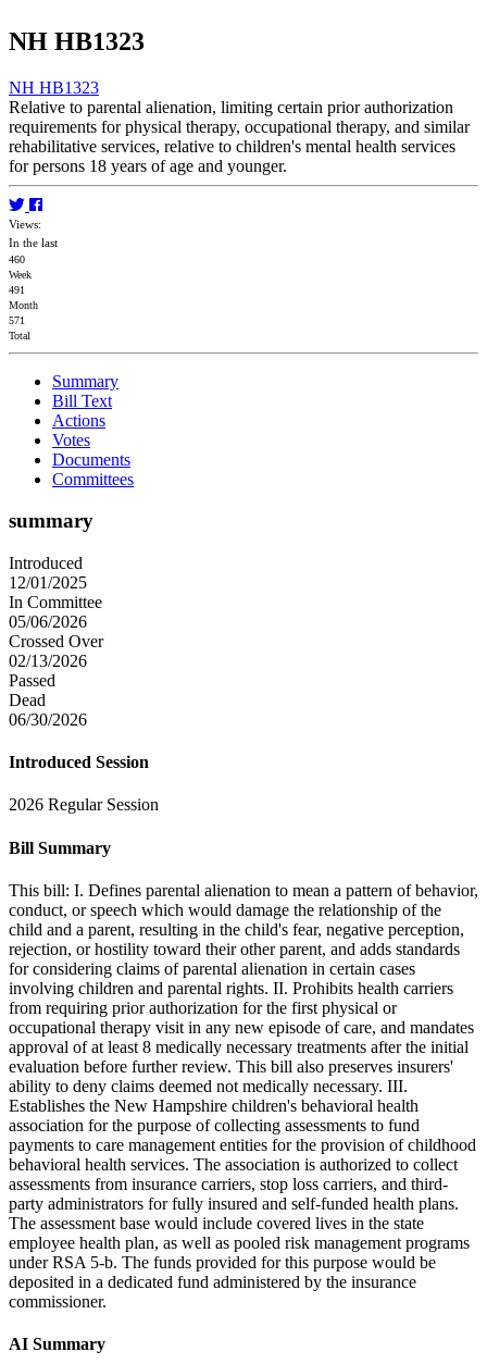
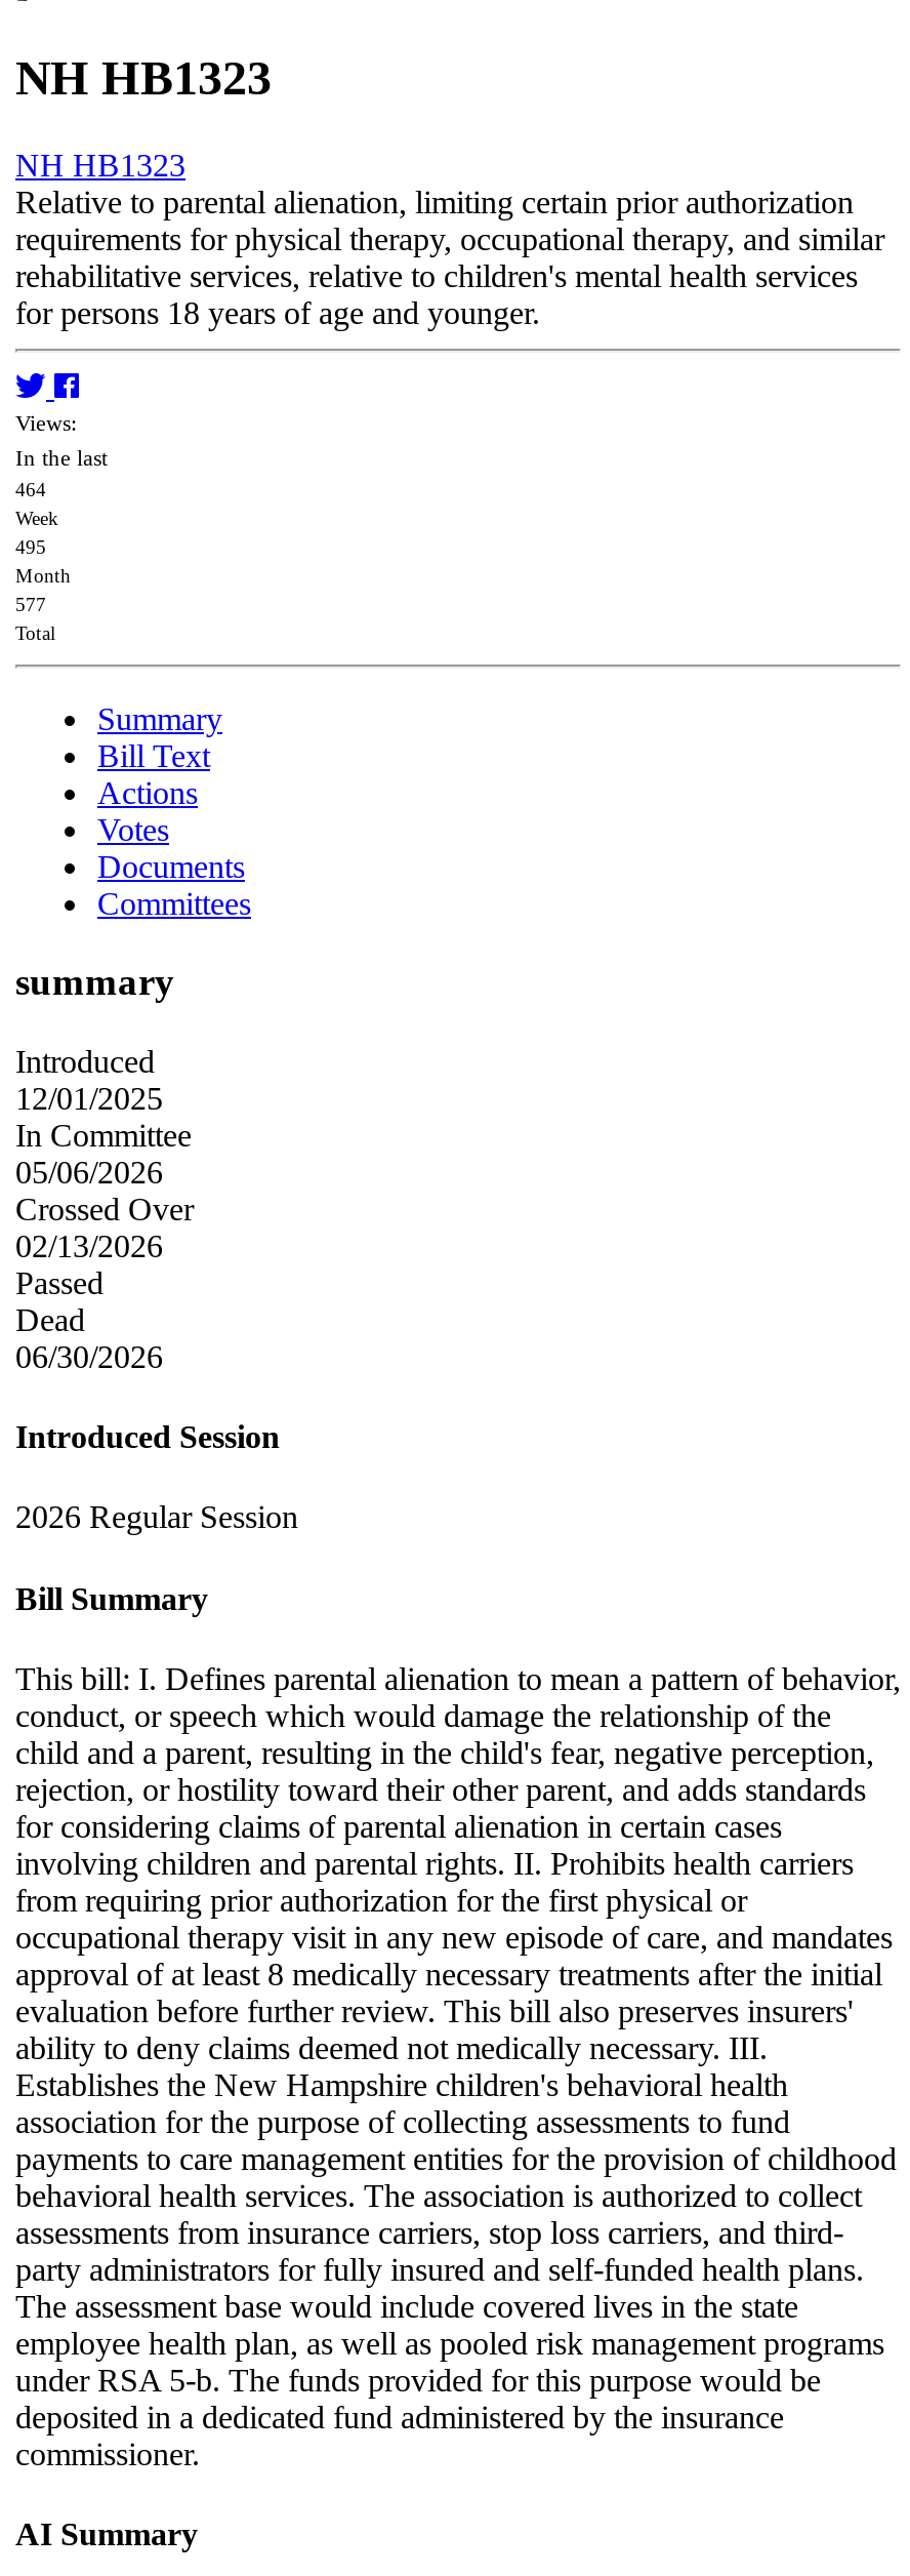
[9,253,25,265] 460 -> [15,477,46,499] 464
[9,283,25,295] 491 -> [15,534,46,557] 495
[9,314,25,326] 571 -> [15,592,46,614] 577

